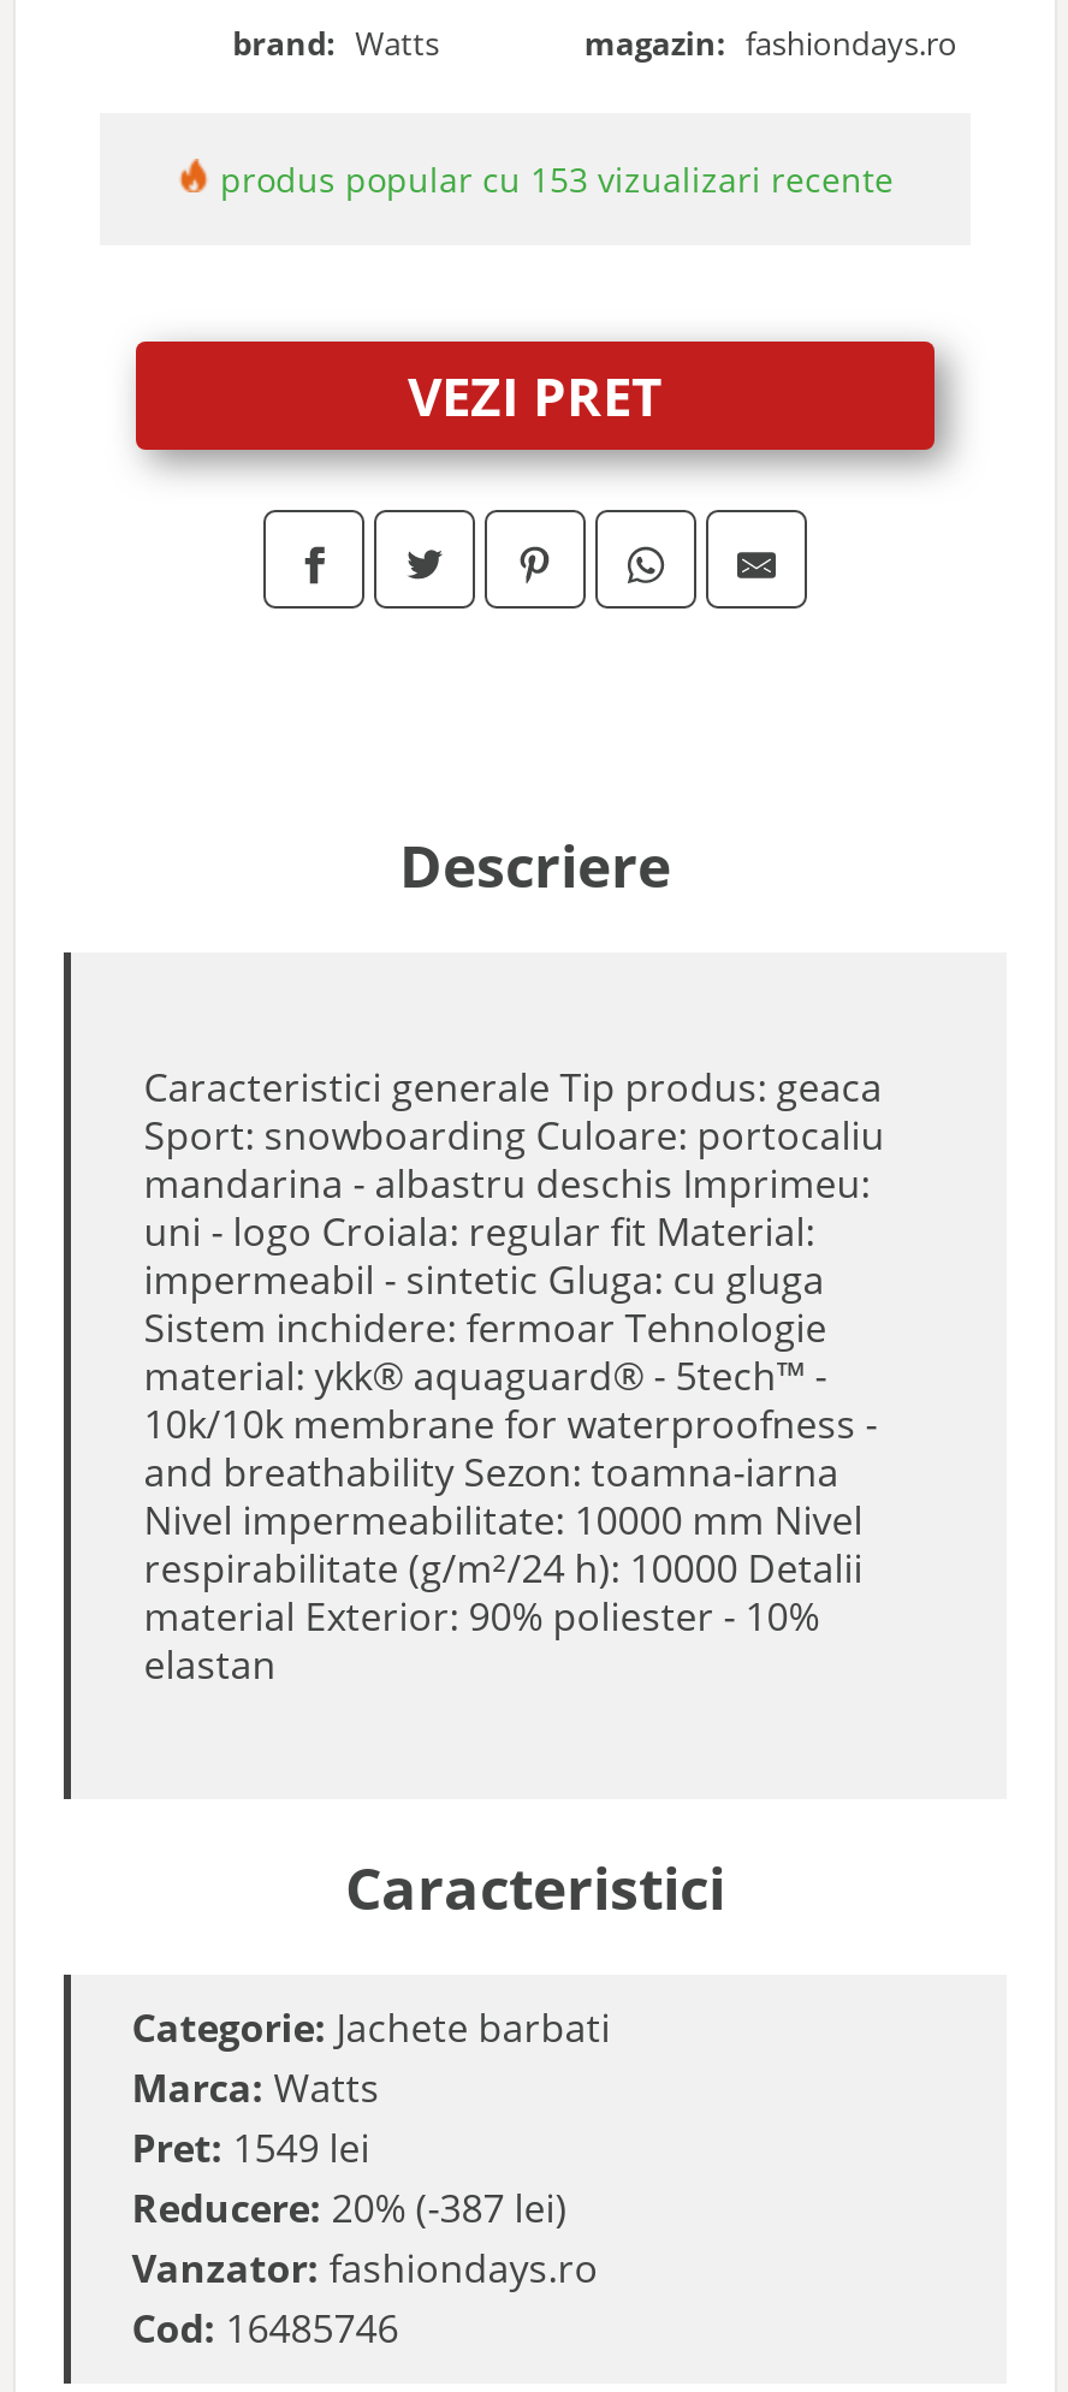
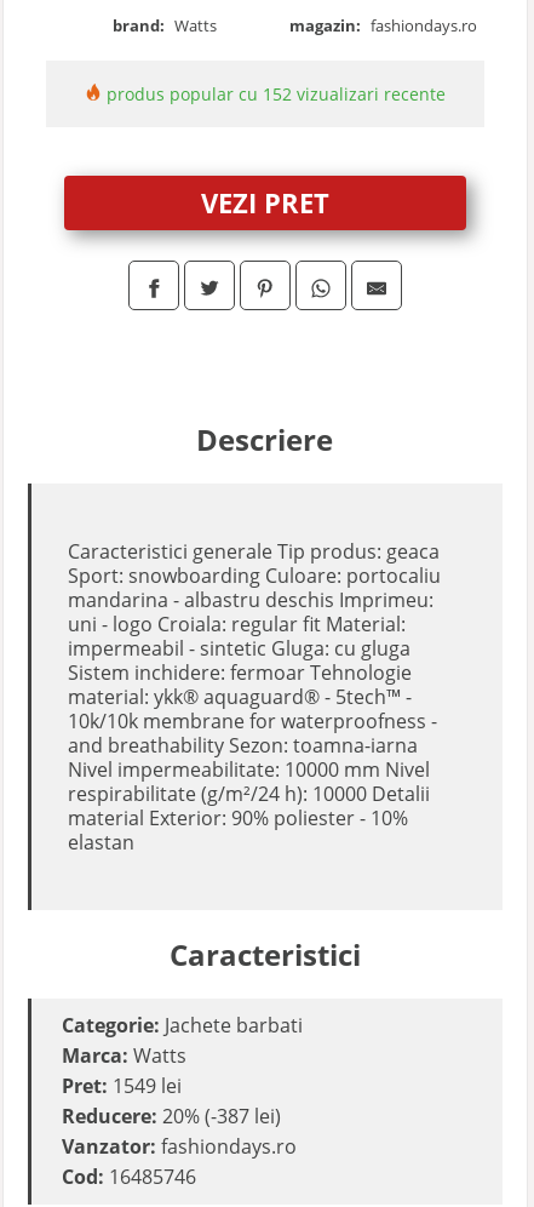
[210,156,894,202] produs popular cu 153 vizualizari recente -> [102,82,446,105] produs popular cu 152 vizualizari recente

